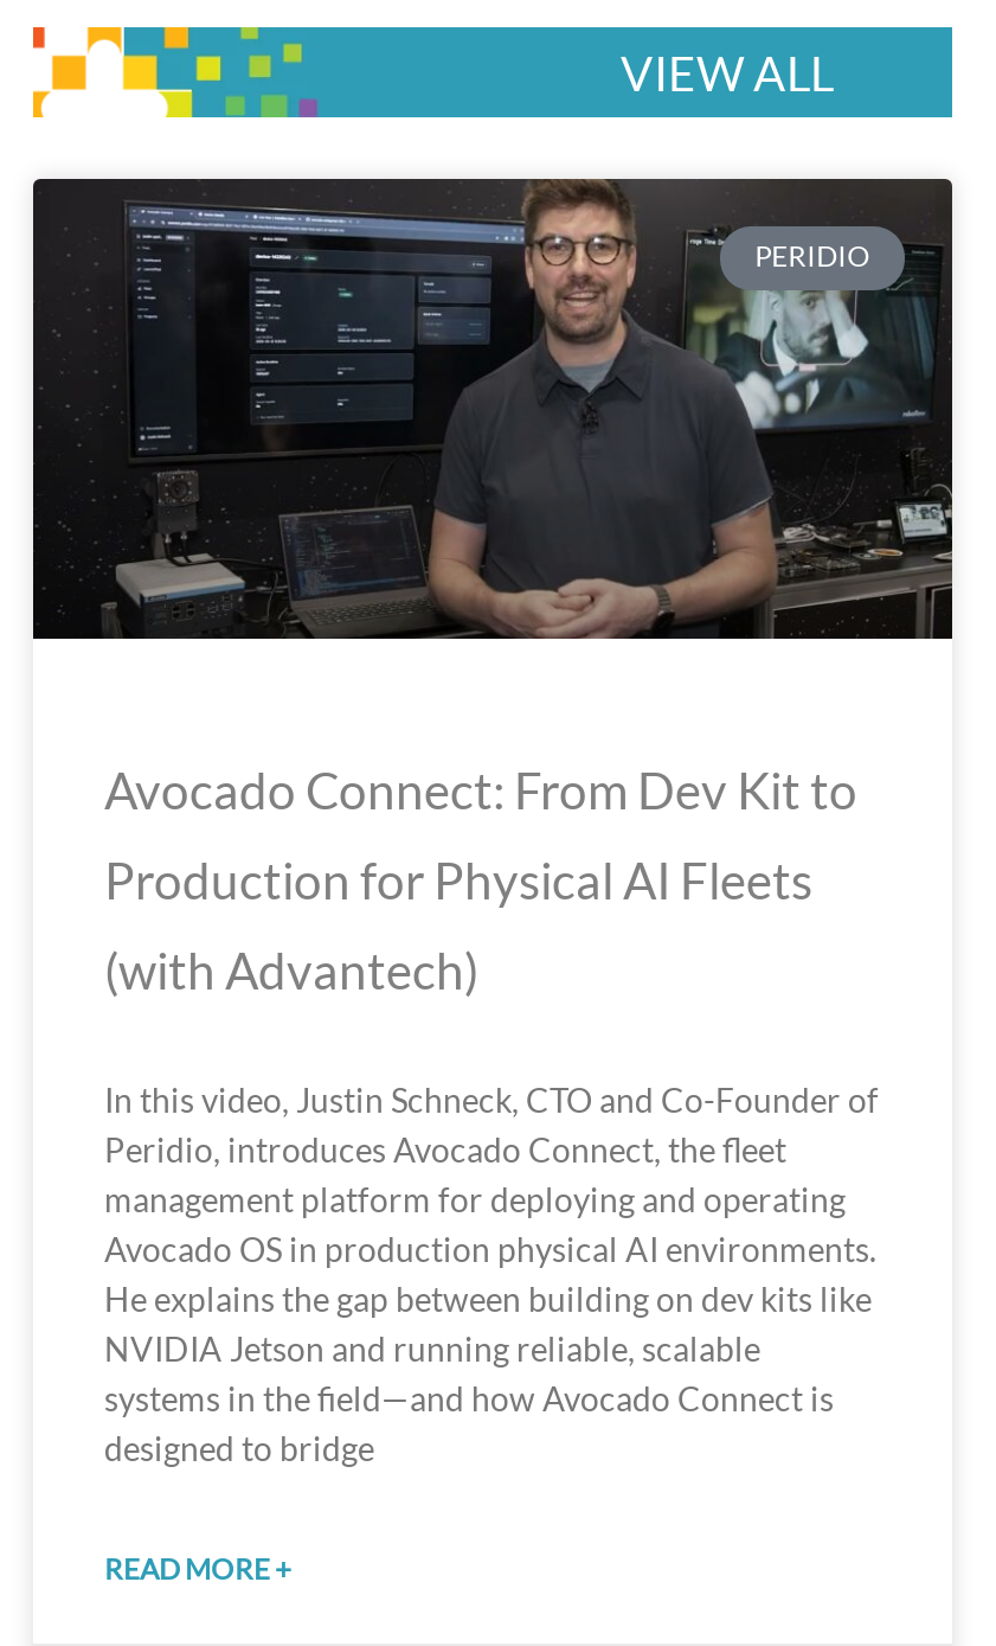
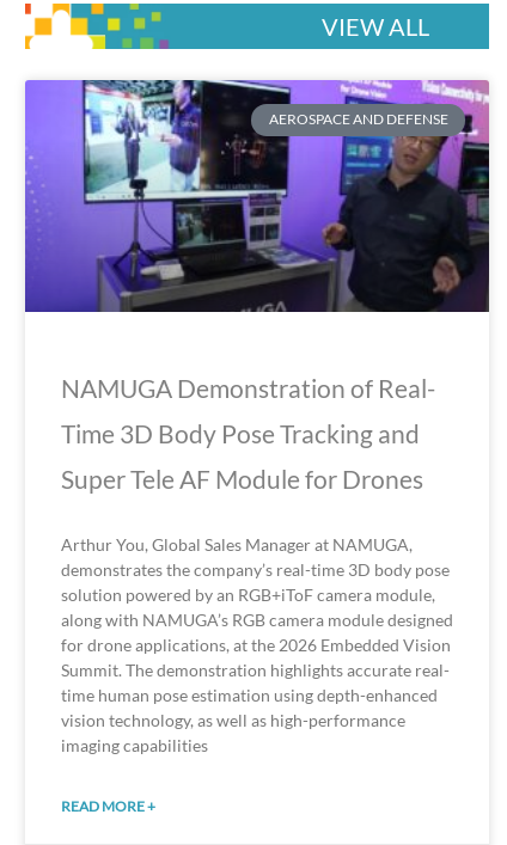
[31,177,955,641] [image] | PERIDIO -> [24,79,490,313] [image] | AEROSPACE AND DEFENSE
[104,760,857,820] Avocado Connect: From Dev Kit to -> [61,373,435,403] NAMUGA Demonstration of Real-
[104,850,812,910] Production for Physical AI Fleets -> [61,419,420,449] Time 3D Body Pose Tracking and
[104,940,478,1000] (with Advantech) -> [61,464,423,494] Super Tele AF Module for Drones
[104,1080,879,1469] In this video, Justin Schneck, CTO and Co-Founder of | Peridio, introduces Avocado Connect, the fleet | management platform for deploying and operating | Avocado OS in production physical AI environments. | He explains the gap between building on dev kits like | NVIDIA Jetson and running reliable, scalable | systems in the field—and how Avocado Connect is | designed to bridge -> [61,535,453,756] Arthur You, Global Sales Manager at NAMUGA, | demonstrates the company’s real-time 3D body pose | solution powered by an RGB+iToF camera module, | along with NAMUGA’s RGB camera module designed | for drone applications, at the 2026 Embedded Vision | Summit. The demonstration highlights accurate real- | time human pose estimation using depth-enhanced | vision technology, as well as high-performance | imaging capabilities

